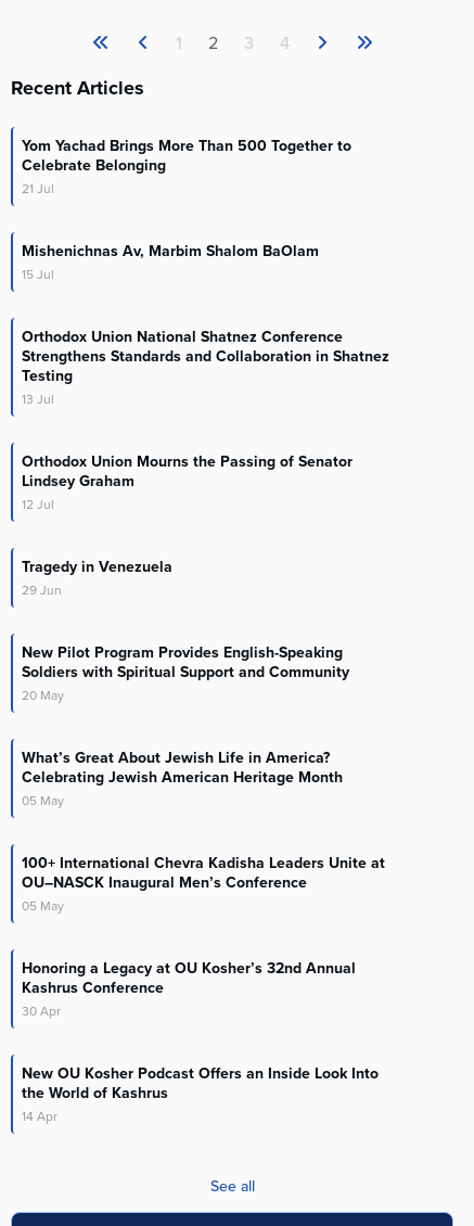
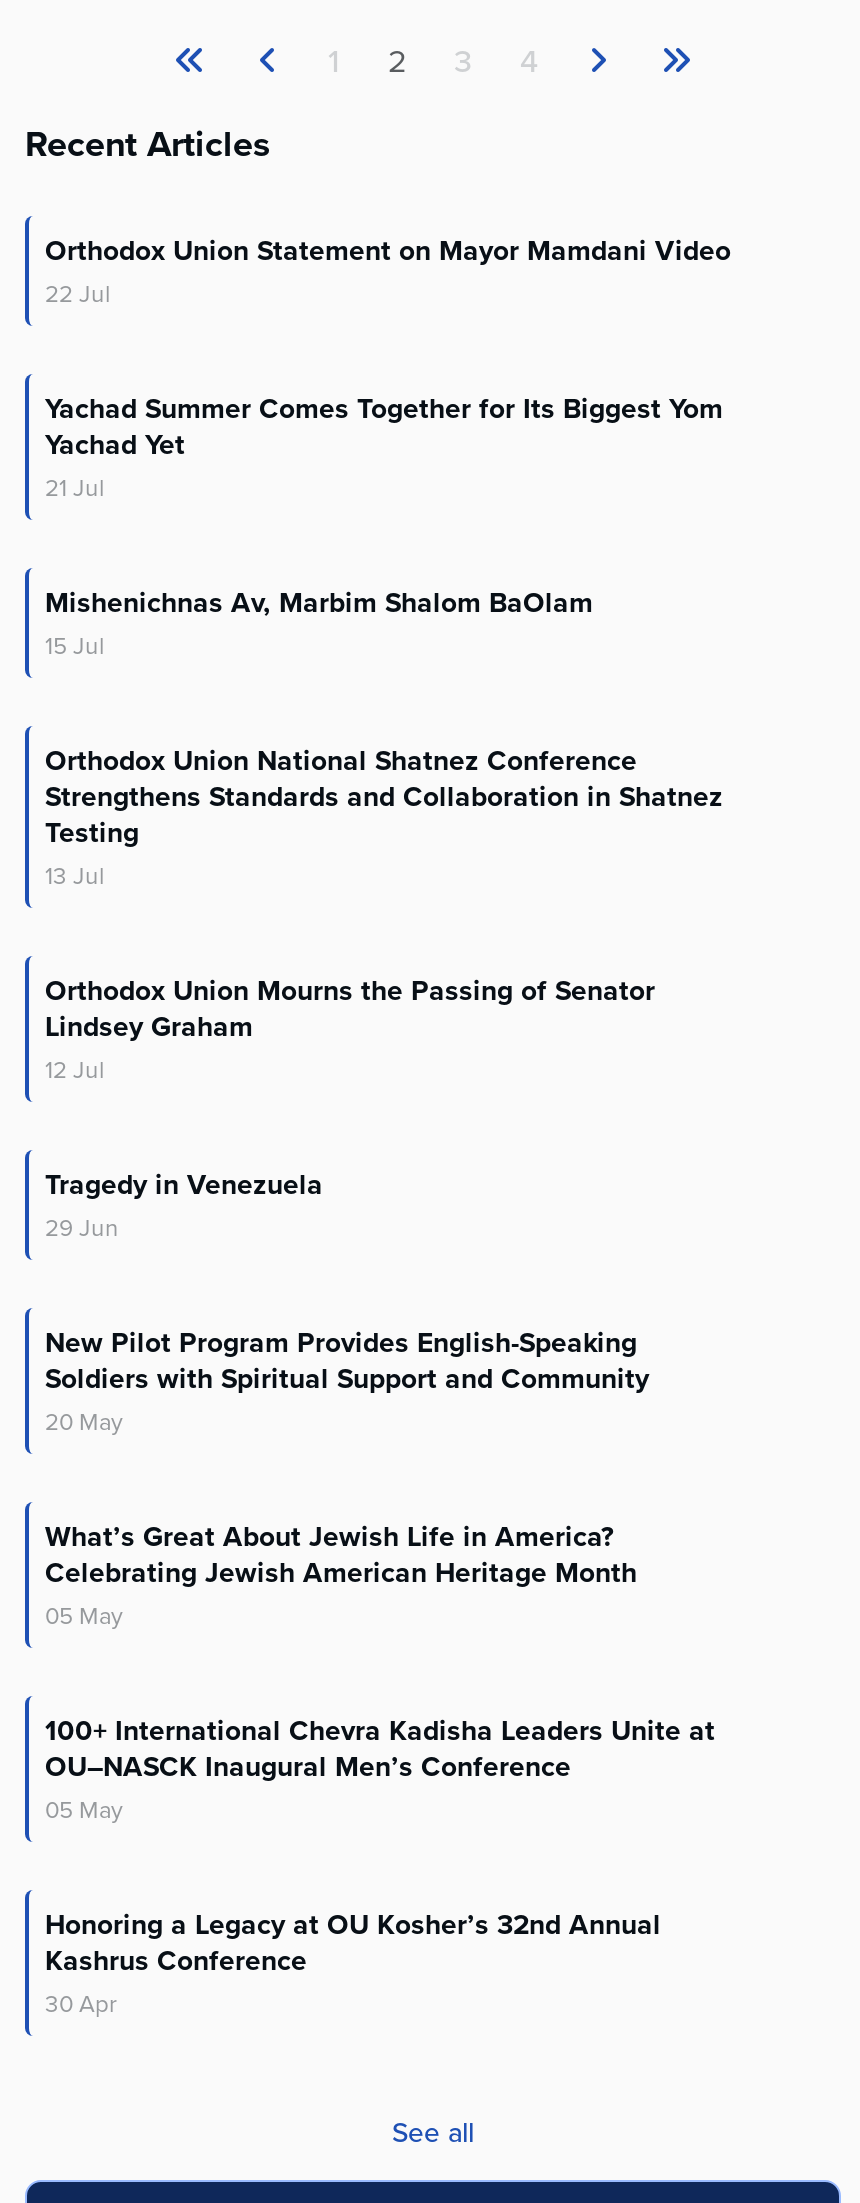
[22,135,351,176] Yom Yachad Brings More Than 500 Together to | Celebrate Belonging -> [45,230,731,464] Orthodox Union Statement on Mayor Mamdani Video | 22 Jul | Yachad Summer Comes Together for Its Biggest Yom | Yachad Yet
moved [22,179,389,1020] -> [45,470,723,2020]: 21 Jul | Mishenichnas Av, Marbim Shalom BaOlam | 15 Jul | ... | Kashrus Conference | 30 Apr
[22,1062,379,1125] New OU Kosher Podcast Offers an Inside Look Into | the World of Kashrus | 14 Apr -> none

